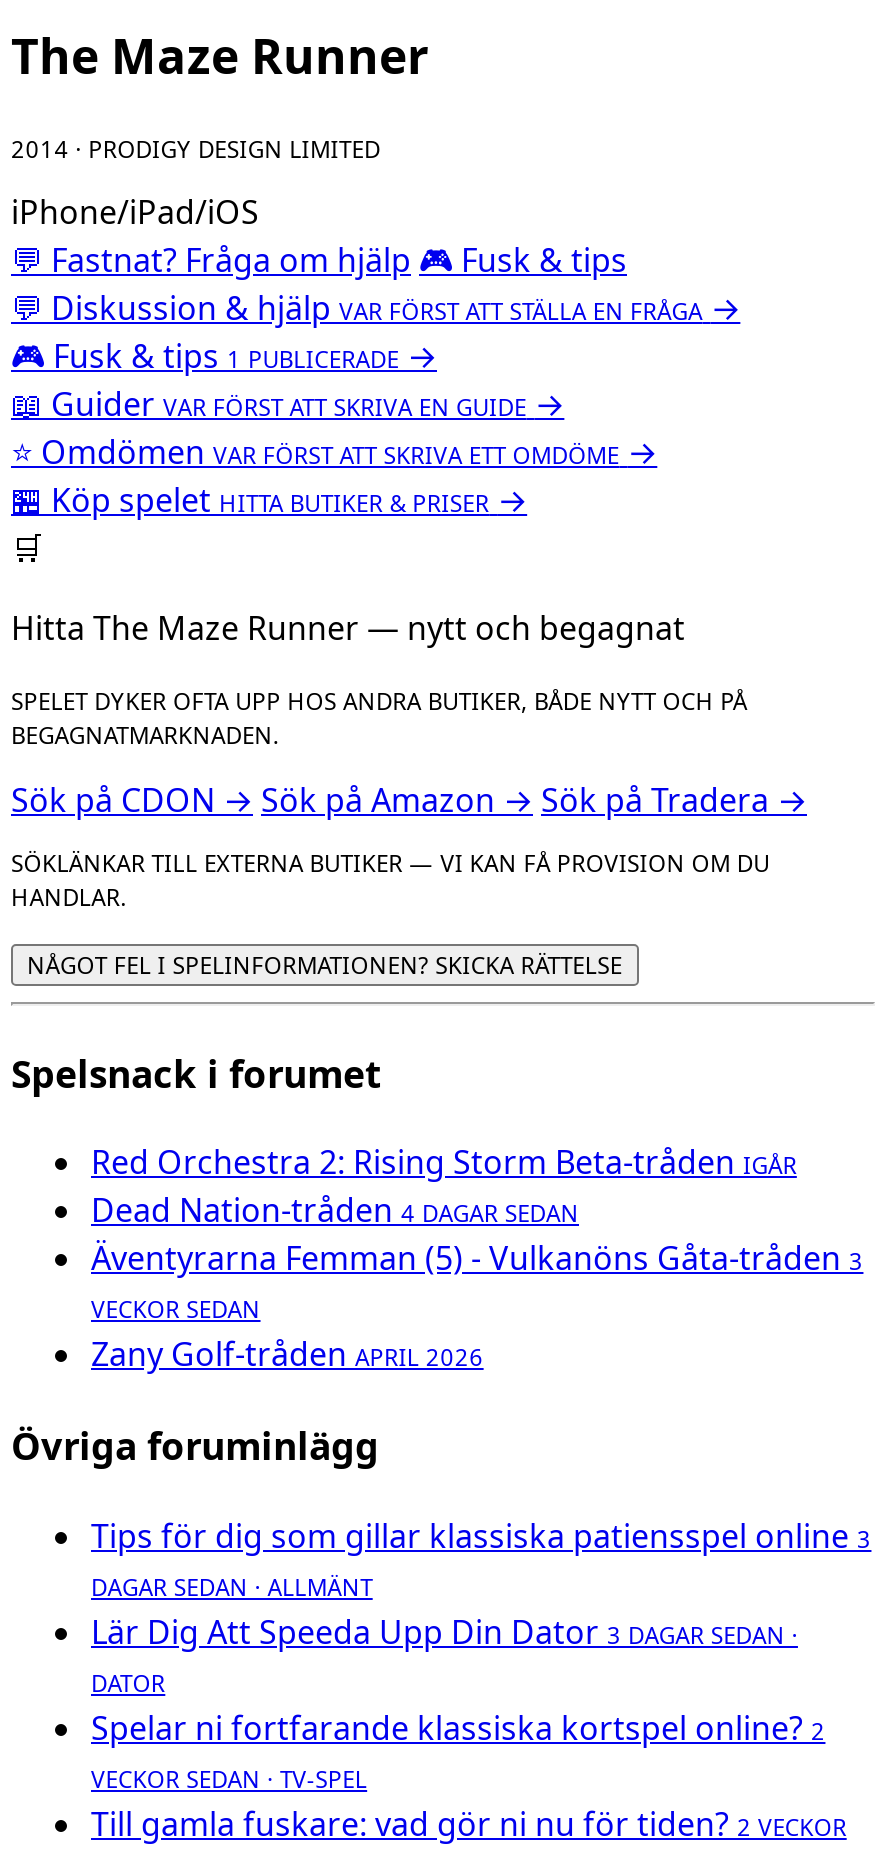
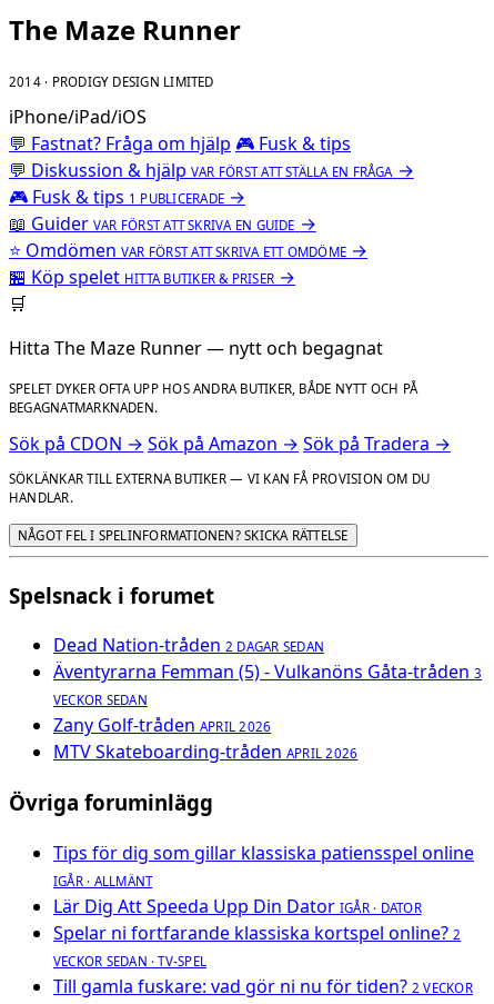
[91,1141,797,1233] Red Orchestra 2: Rising Storm Beta-tråden IGÅR | Dead Nation-tråden 4 DAGAR SEDAN -> [53,633,324,657] Dead Nation-tråden 2 DAGAR SEDAN
none -> [53,740,358,764] MTV Skateboarding-tråden APRIL 2026
[91,1514,871,1698] Tips för dig som gillar klassiska patiensspel online 3 | DAGAR SEDAN · ALLMÄNT | Lär Dig Att Speeda Upp Din Dator 3 DAGAR SEDAN · | DATOR -> [53,840,474,918] Tips för dig som gillar klassiska patiensspel online | IGÅR · ALLMÄNT | Lär Dig Att Speeda Upp Din Dator IGÅR · DATOR

